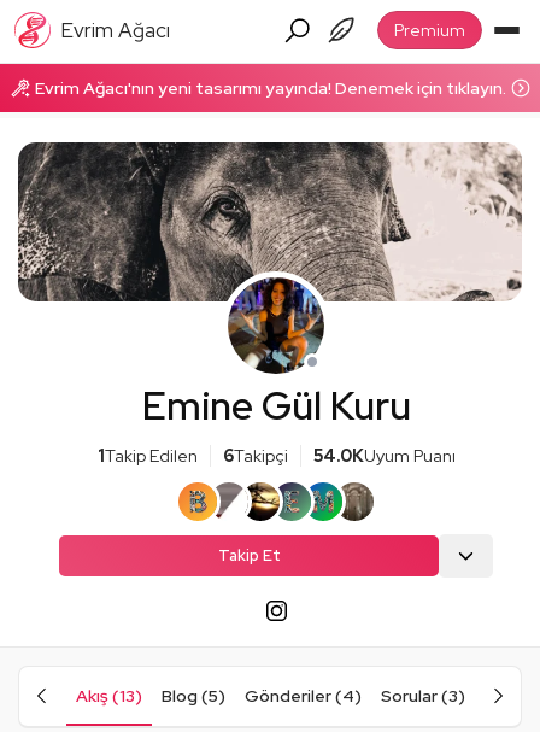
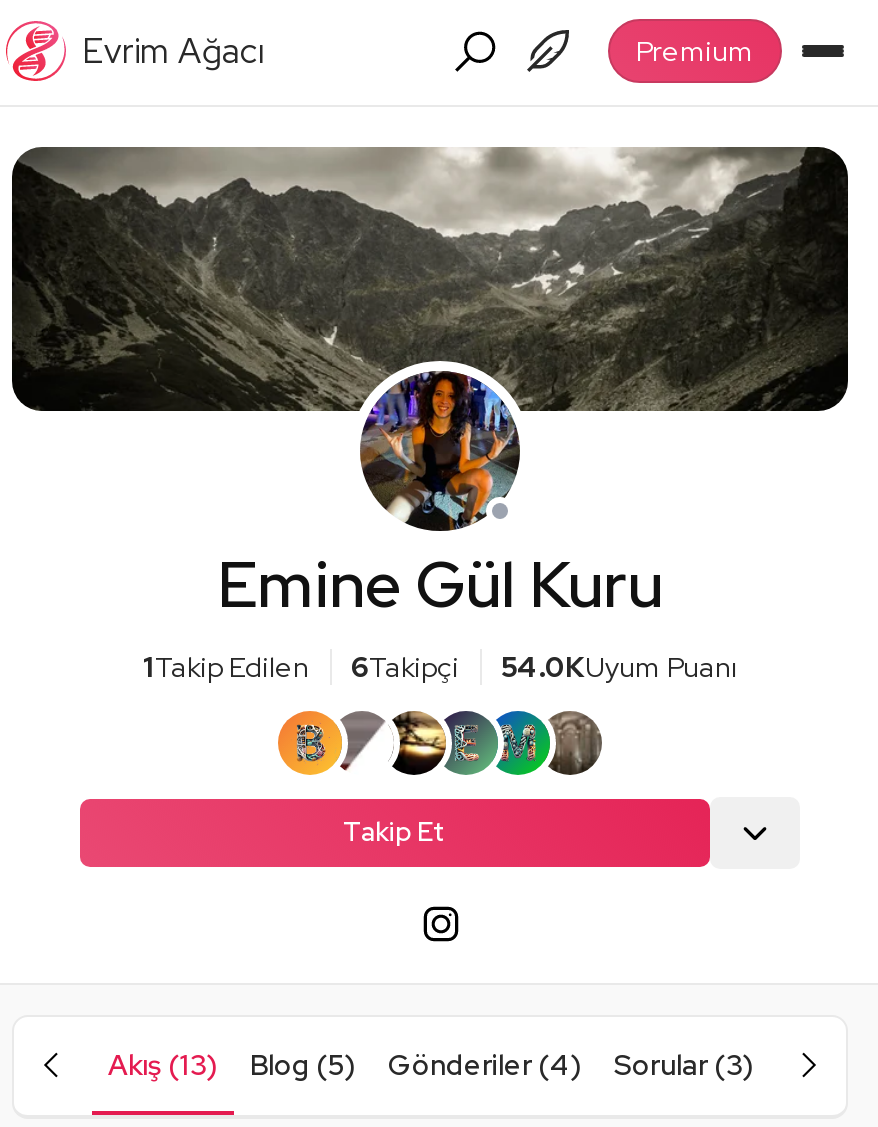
[31,77,510,99] Evrim Ağacı'nın yeni tasarımı yayında! Denemek için tıklayın. -> none
[17,141,523,303] [image] -> [12,181,850,413] [image]

